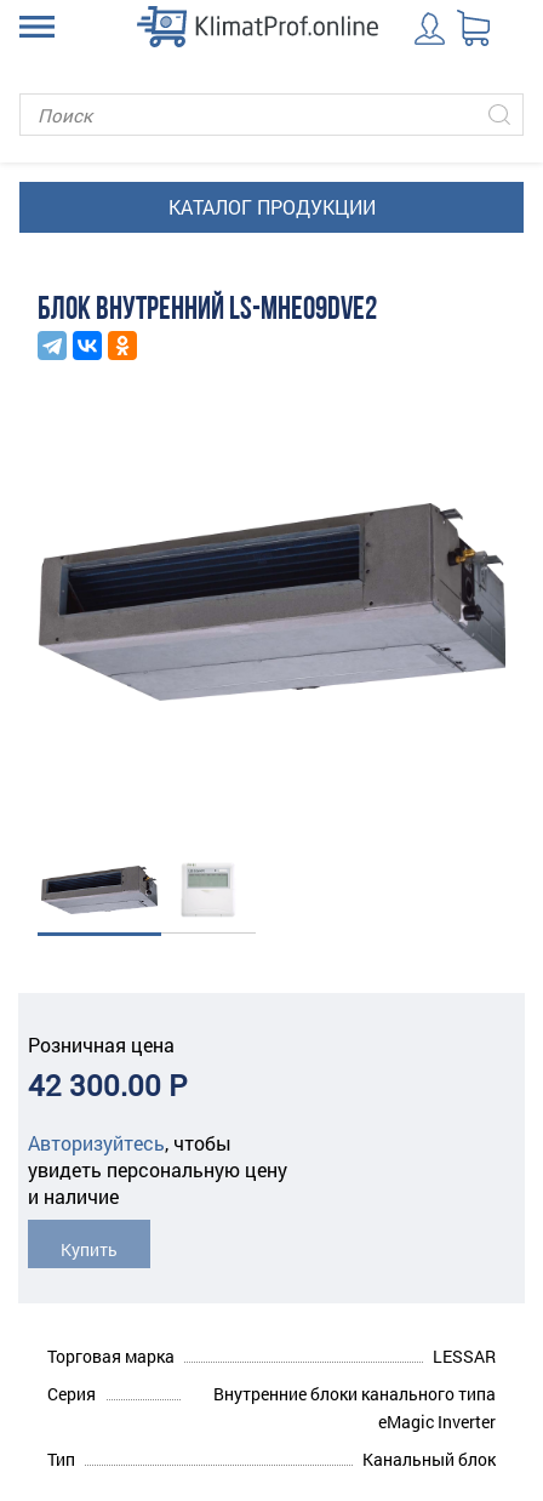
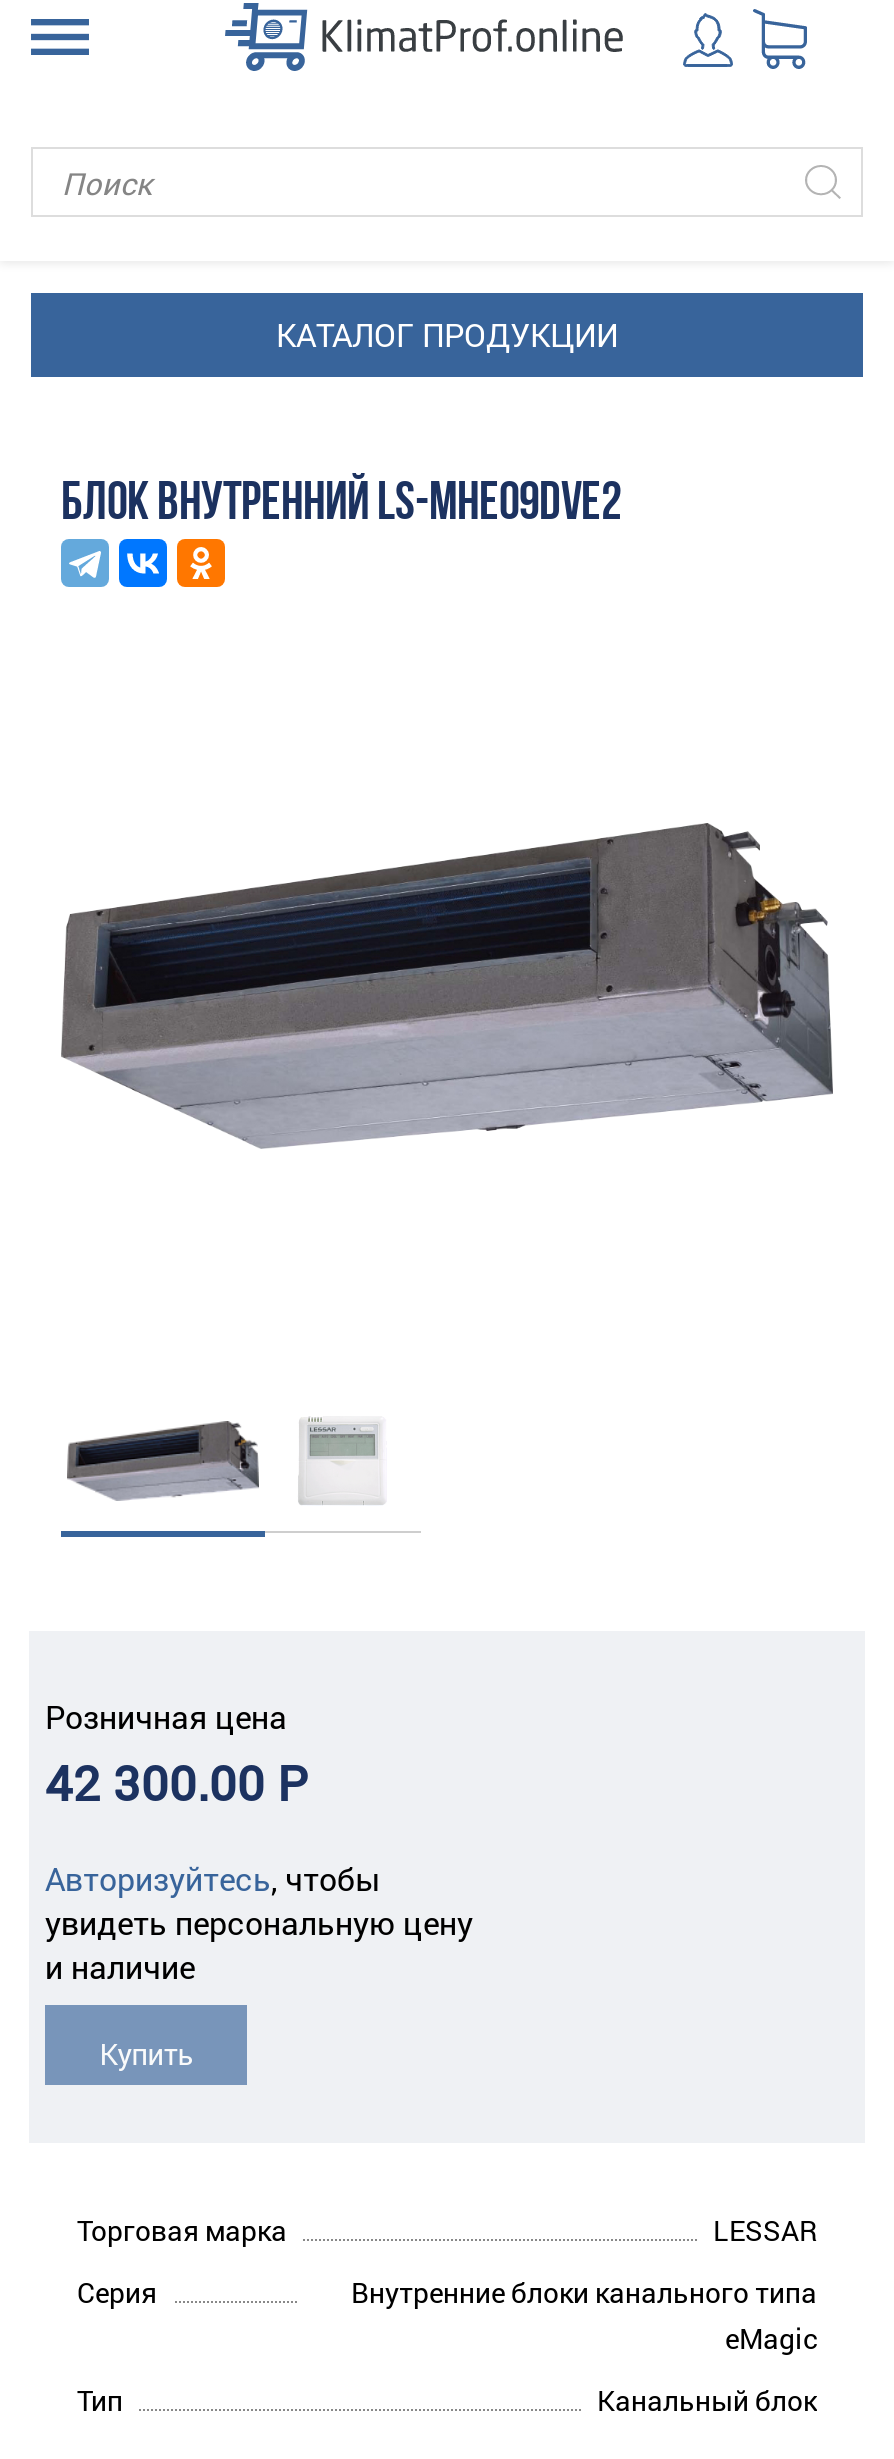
[378,1410,496,1433] eMagic Inverter -> [725,2320,817,2358] eMagic

